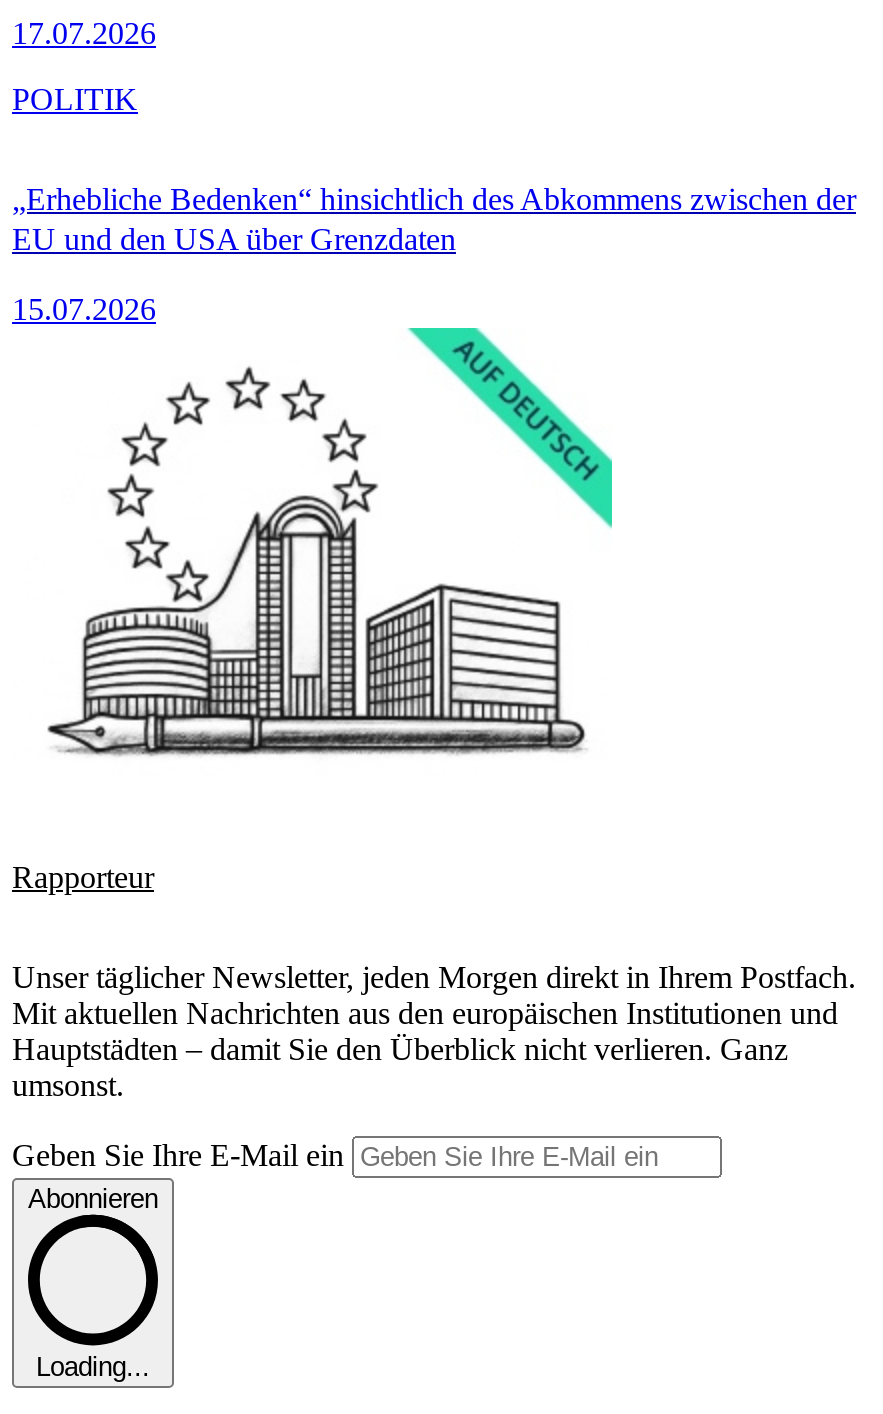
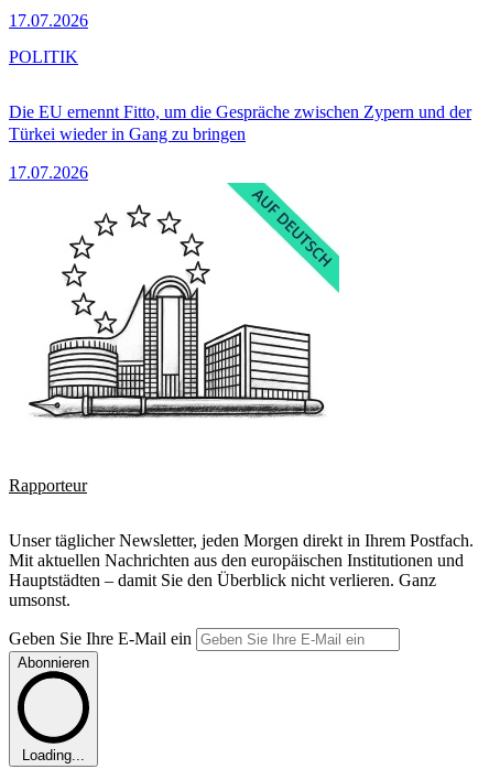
[12,183,856,257] „Erhebliche Bedenken“ hinsichtlich des Abkommens zwischen der | EU und den USA über Grenzdaten -> [9,103,471,144] Die EU ernennt Fitto, um die Gespräche zwischen Zypern und der | Türkei wieder in Gang zu bringen
[12,293,156,327] 15.07.2026 -> [9,163,88,182] 17.07.2026

